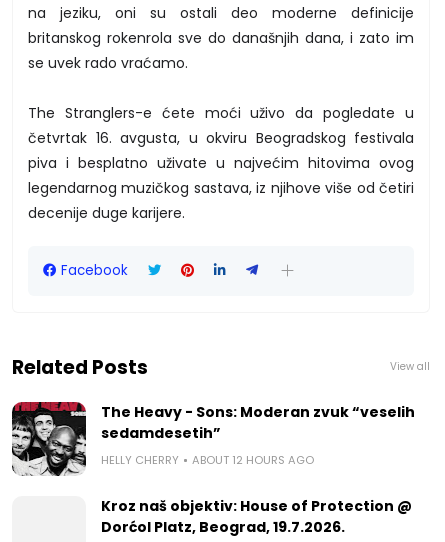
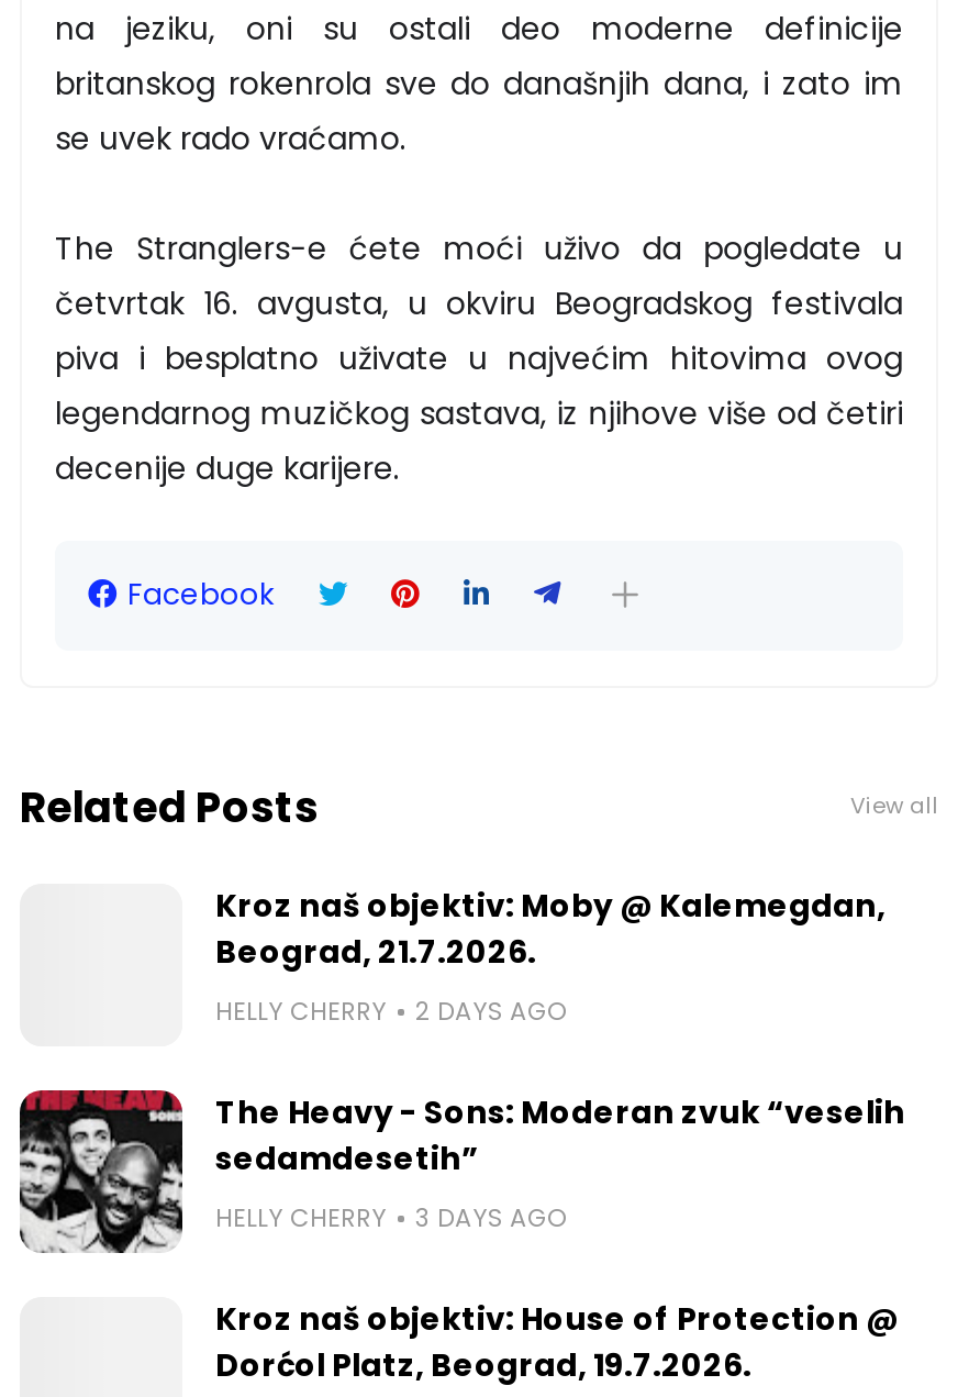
none -> [215,883,886,1028] Kroz naš objektiv: Moby @ Kalemegdan, | Beograd, 21.7.2026. | HELLY CHERRY | 2 DAYS AGO
[192,452,314,468] ABOUT 12 HOURS AGO -> [415,1199,567,1235] 3 DAYS AGO

